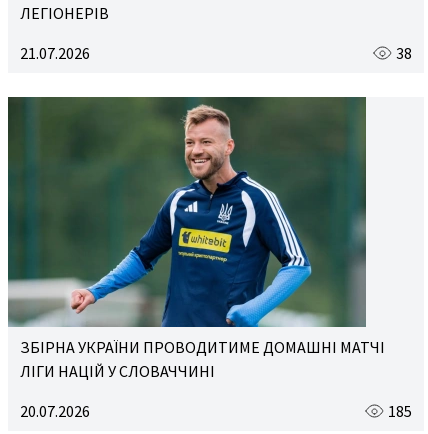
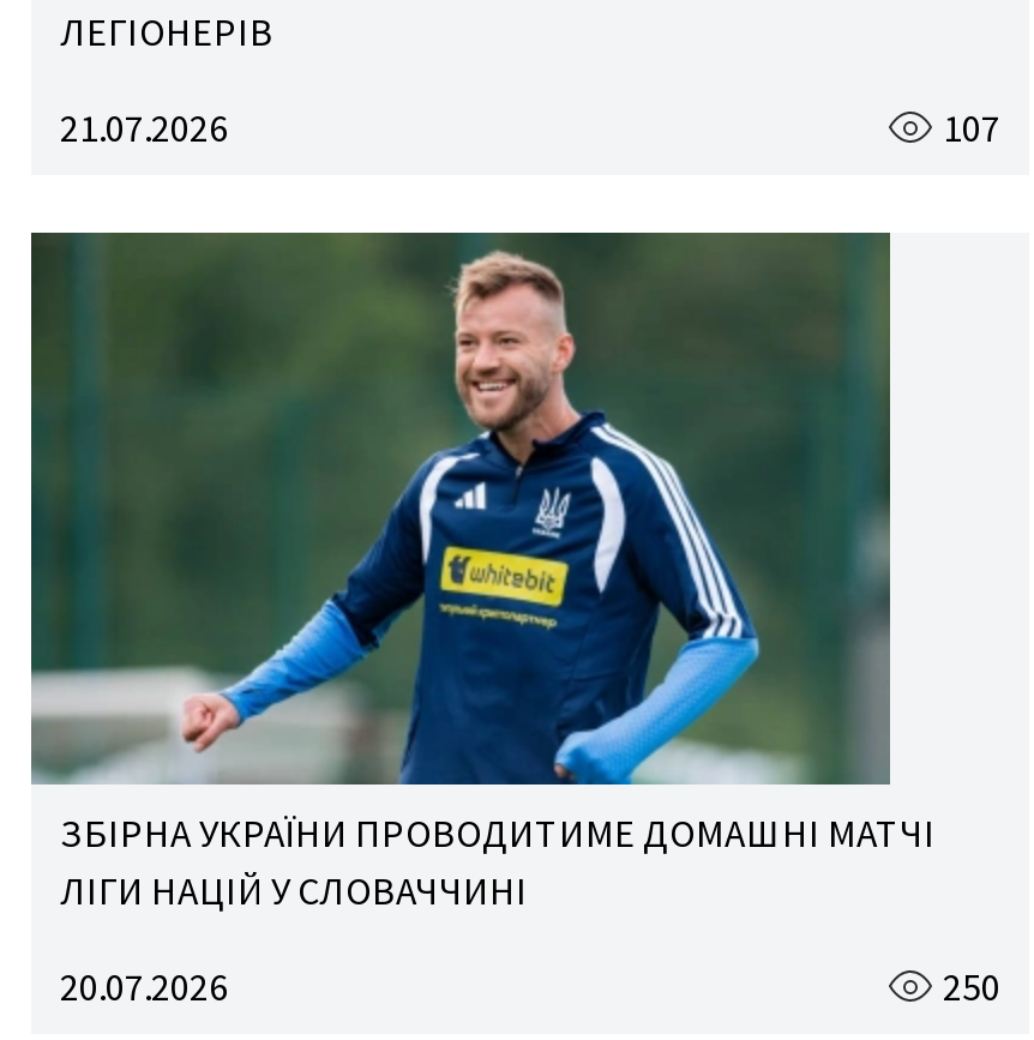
[396,43,412,63] 38 -> [943,103,1000,151] 107
[388,401,412,421] 185 -> [943,962,1000,1010] 250

